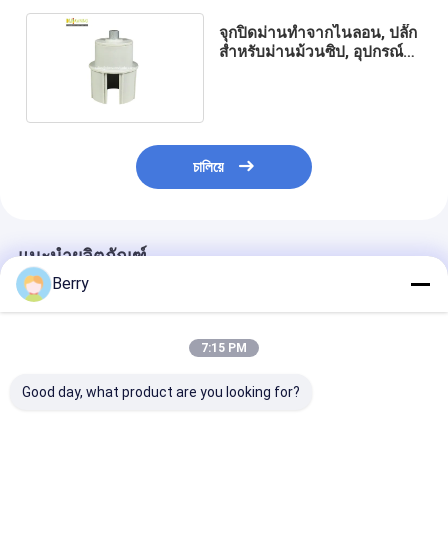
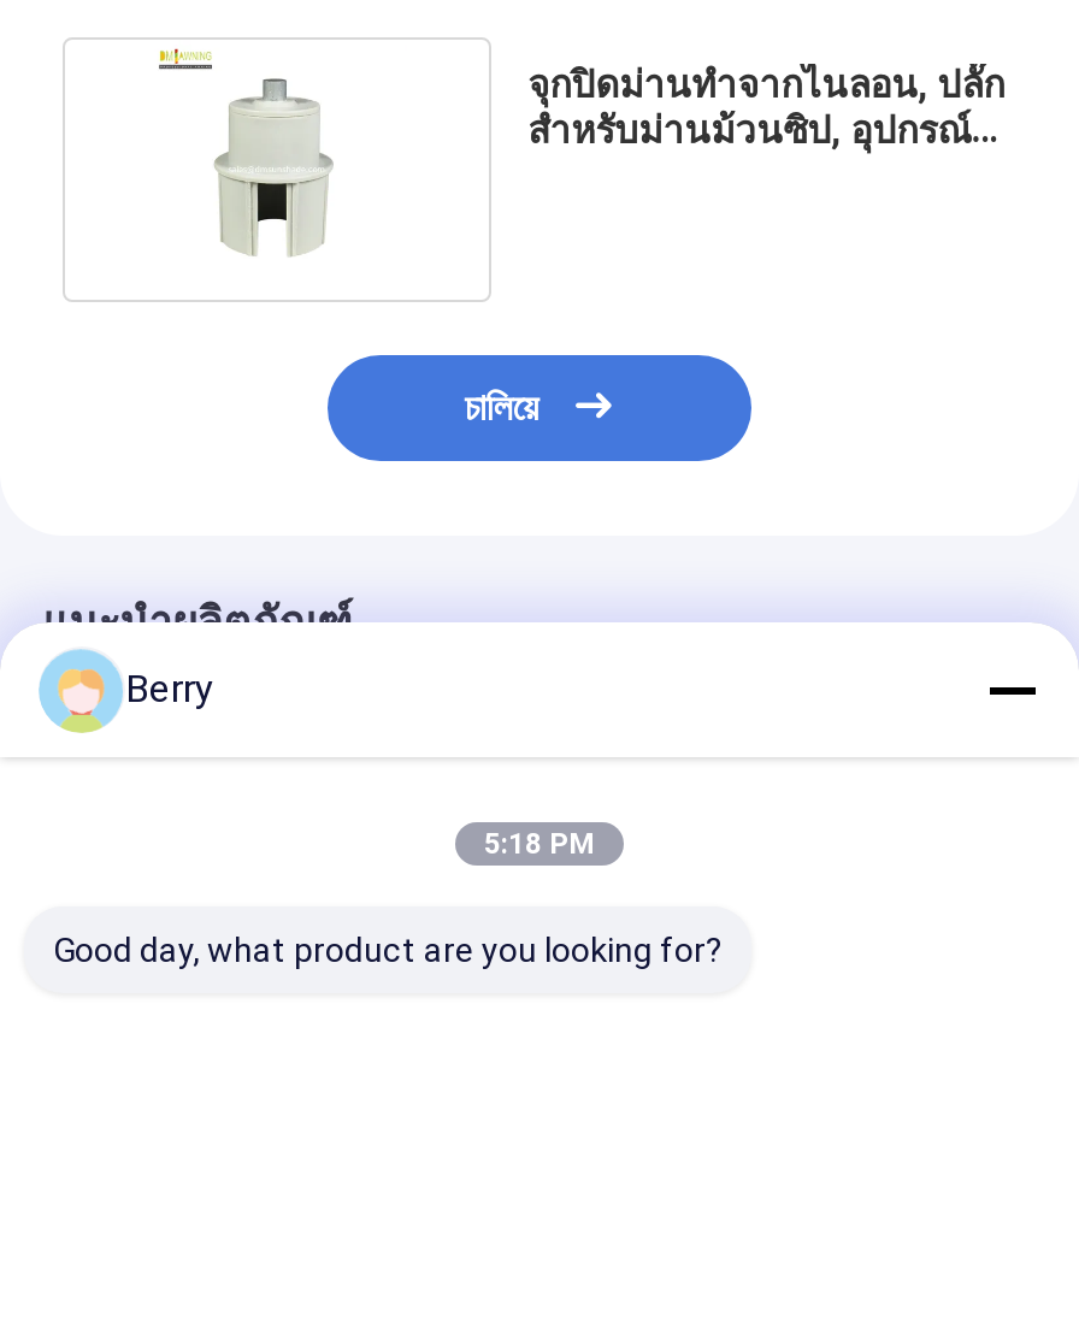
[201,341,247,355] 7:15 PM -> [484,827,595,861] 5:18 PM

